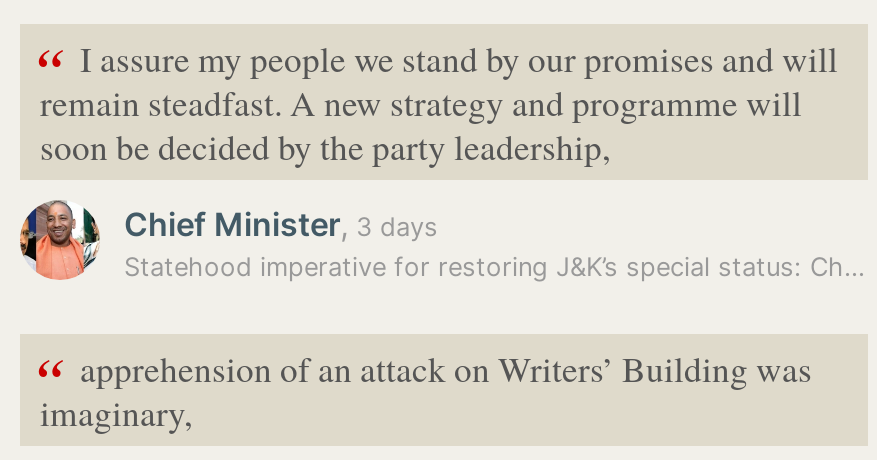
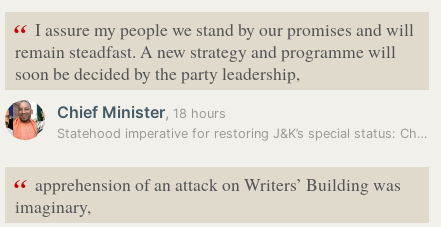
[124,204,438,244] Chief Minister, 3 days -> [57,102,226,122] Chief Minister, 18 hours

